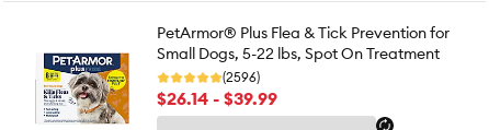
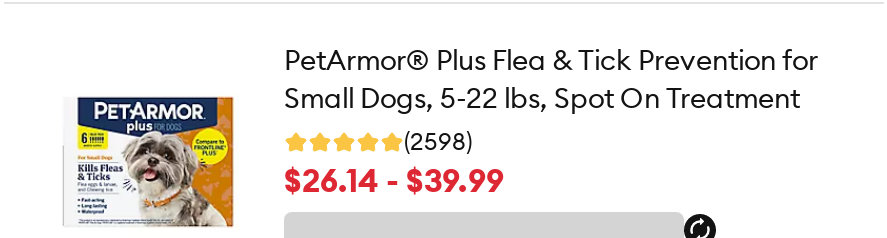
[223,69,260,85] (2596) -> [404,126,472,156] (2598)

